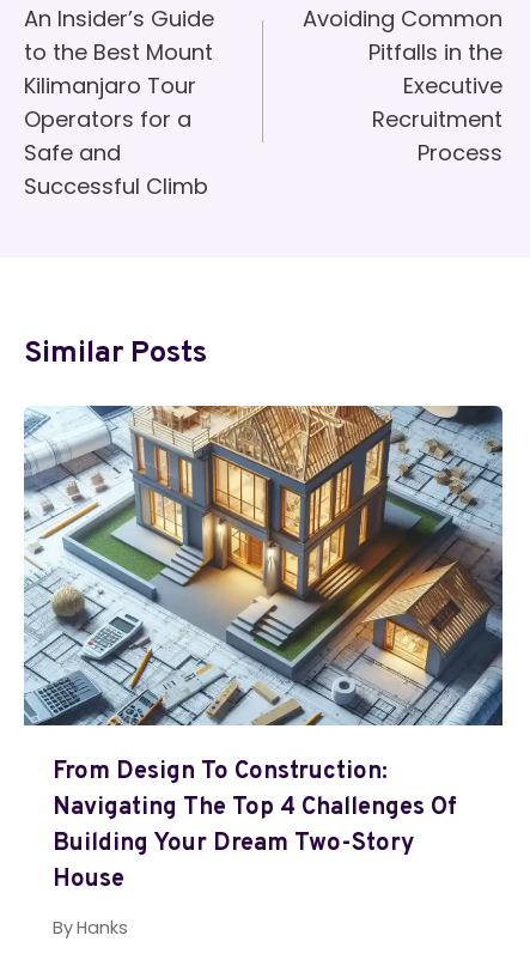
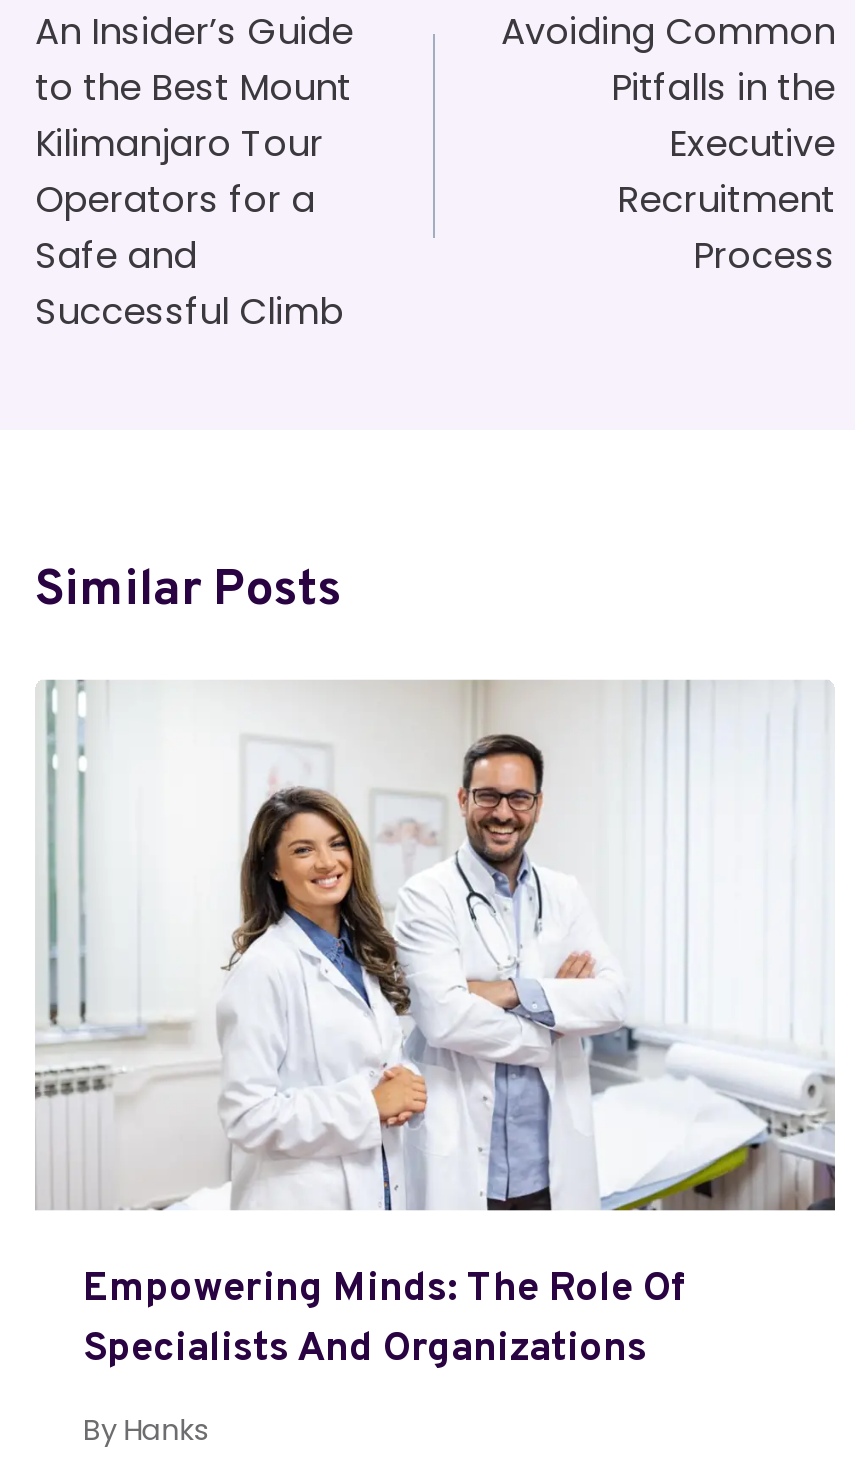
[24,405,504,896] [image] | From Design To Construction: | Navigating The Top 4 Challenges Of | Building Your Dream Two-Story | House -> [35,678,835,1376] [image] | Empowering Minds: The Role Of | Specialists And Organizations

